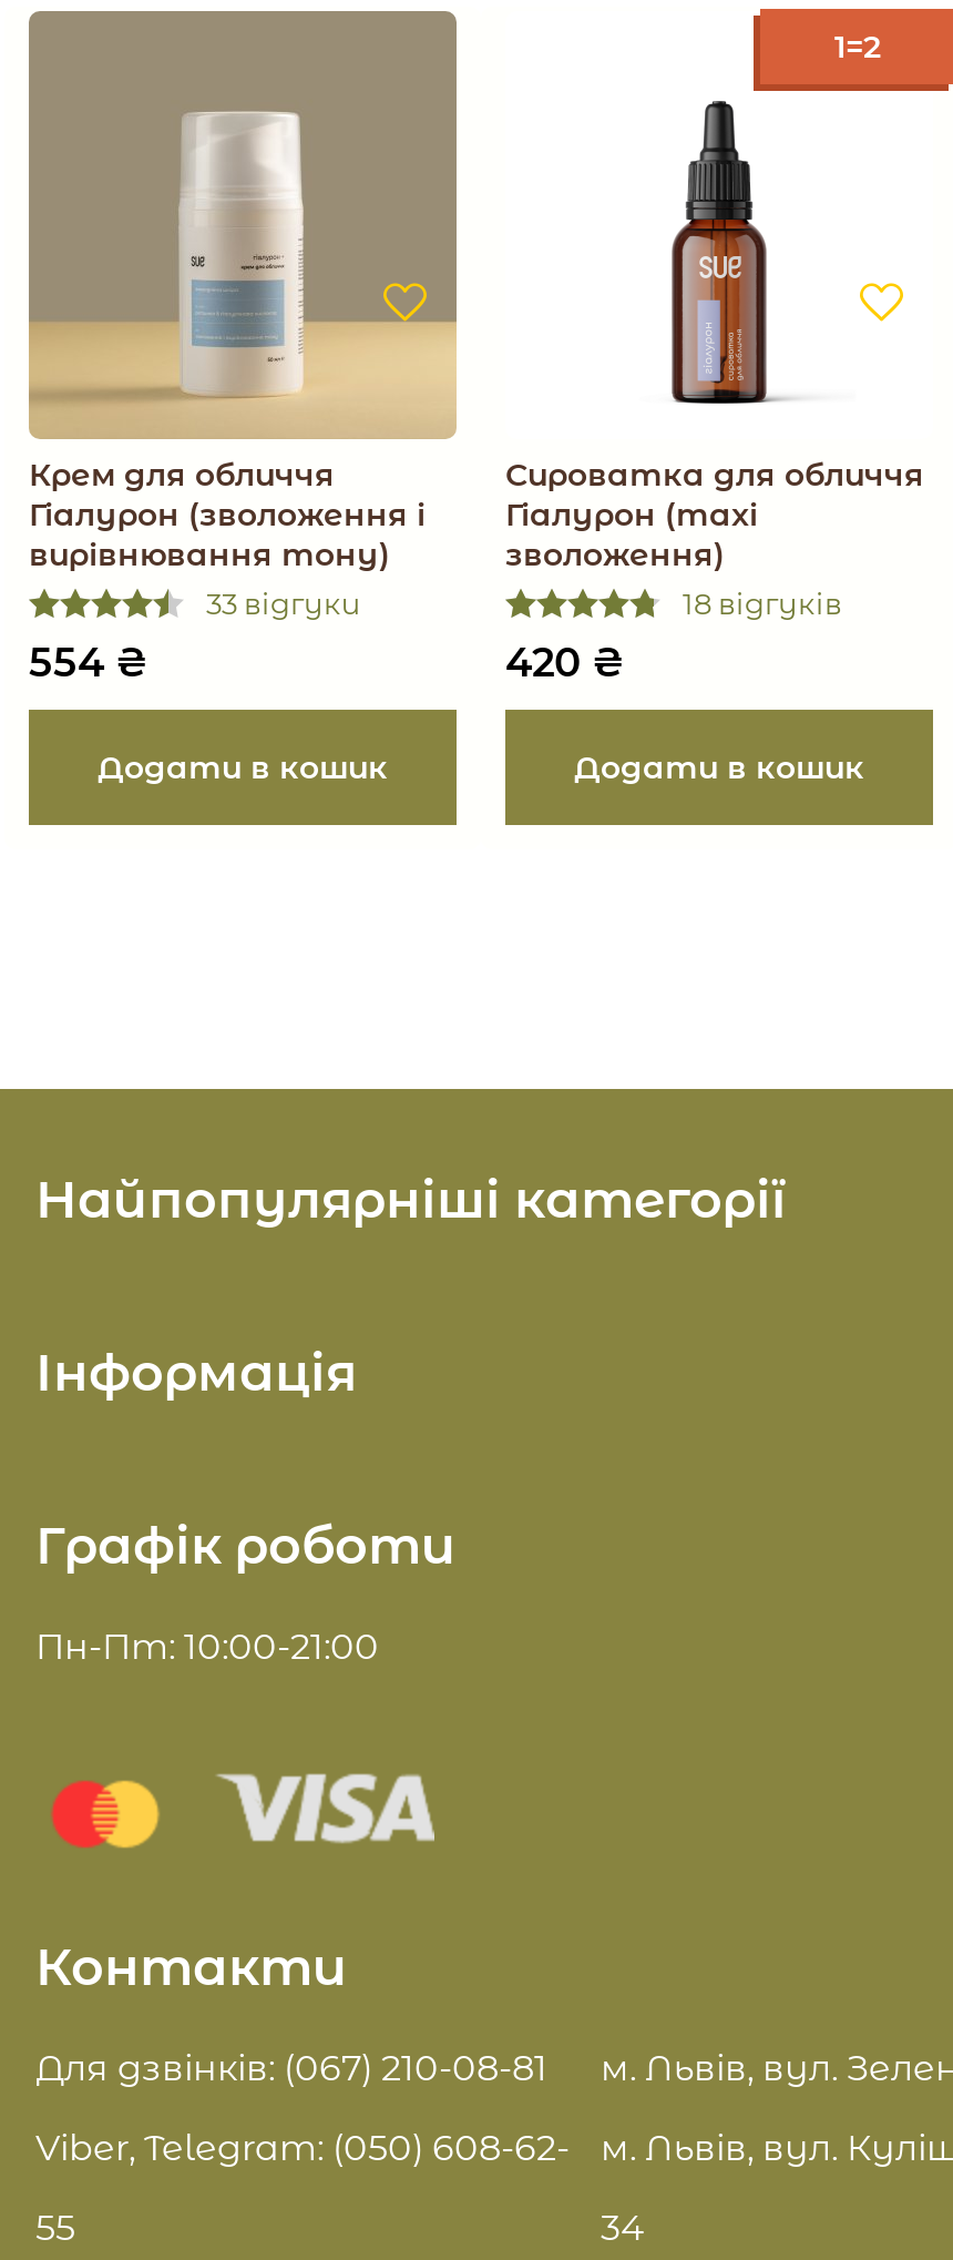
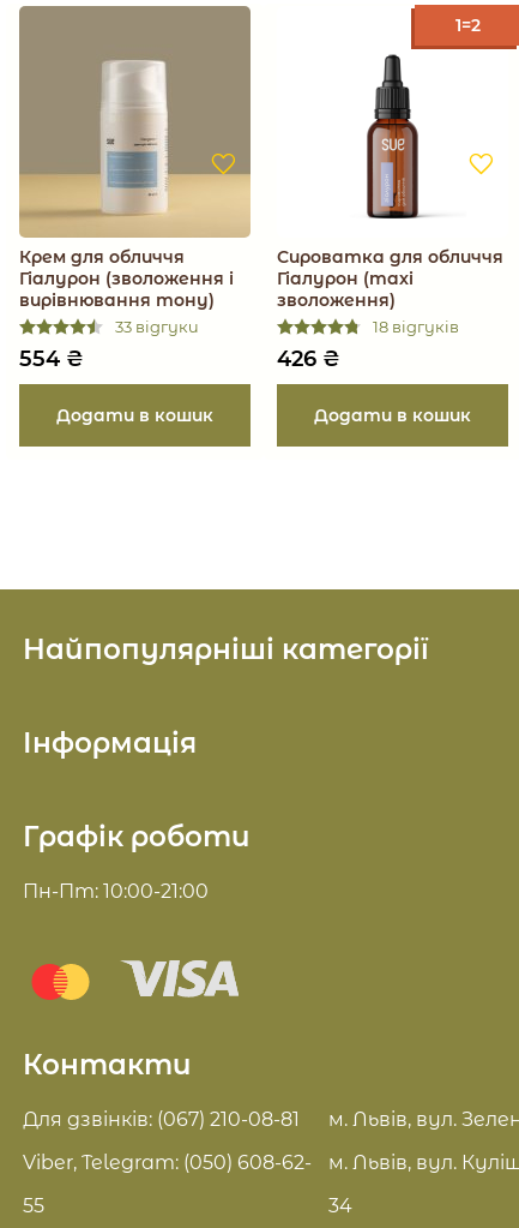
[505,638,625,686] 420 ₴ -> [277,346,340,372] 426 ₴

